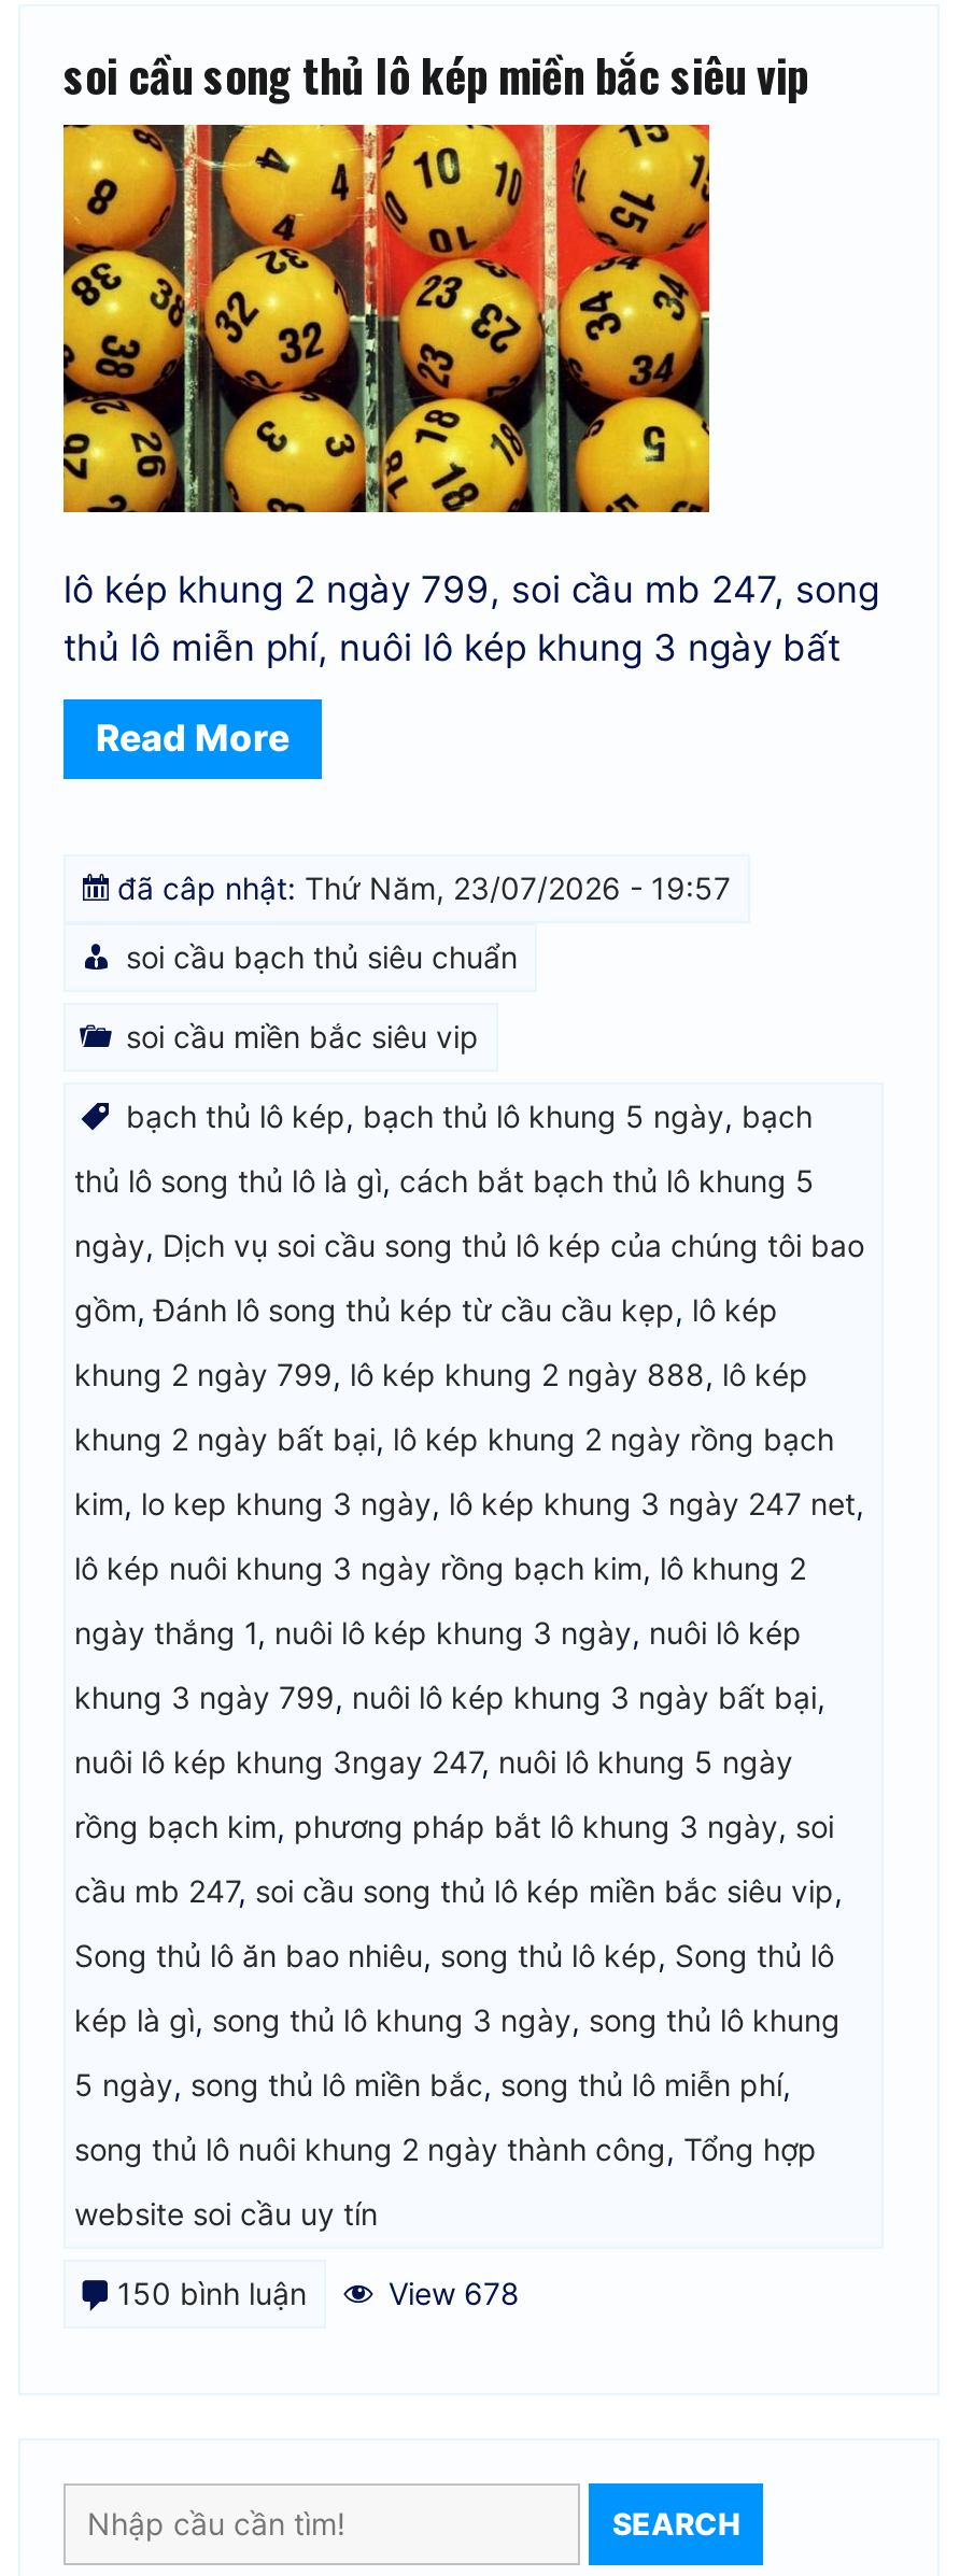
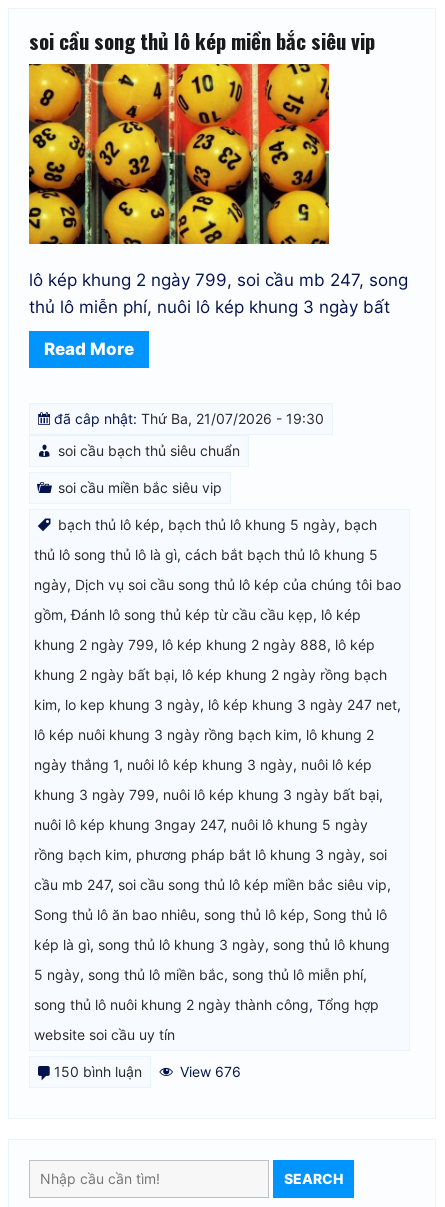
[117,868,731,905] đã câp nhật: Thứ Năm, 23/07/2026 - 19:57 -> [54,409,324,426] đã câp nhật: Thứ Ba, 21/07/2026 - 19:30
[117,2271,520,2310] 150 bình luận ở View 678 -> [54,1061,241,1079] 150 bình luận ở View 676

